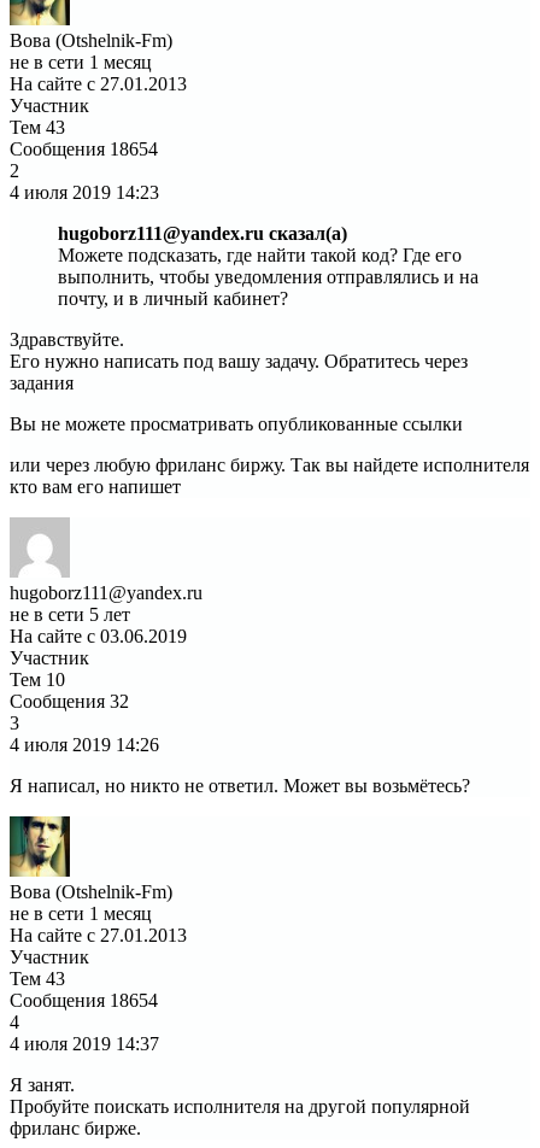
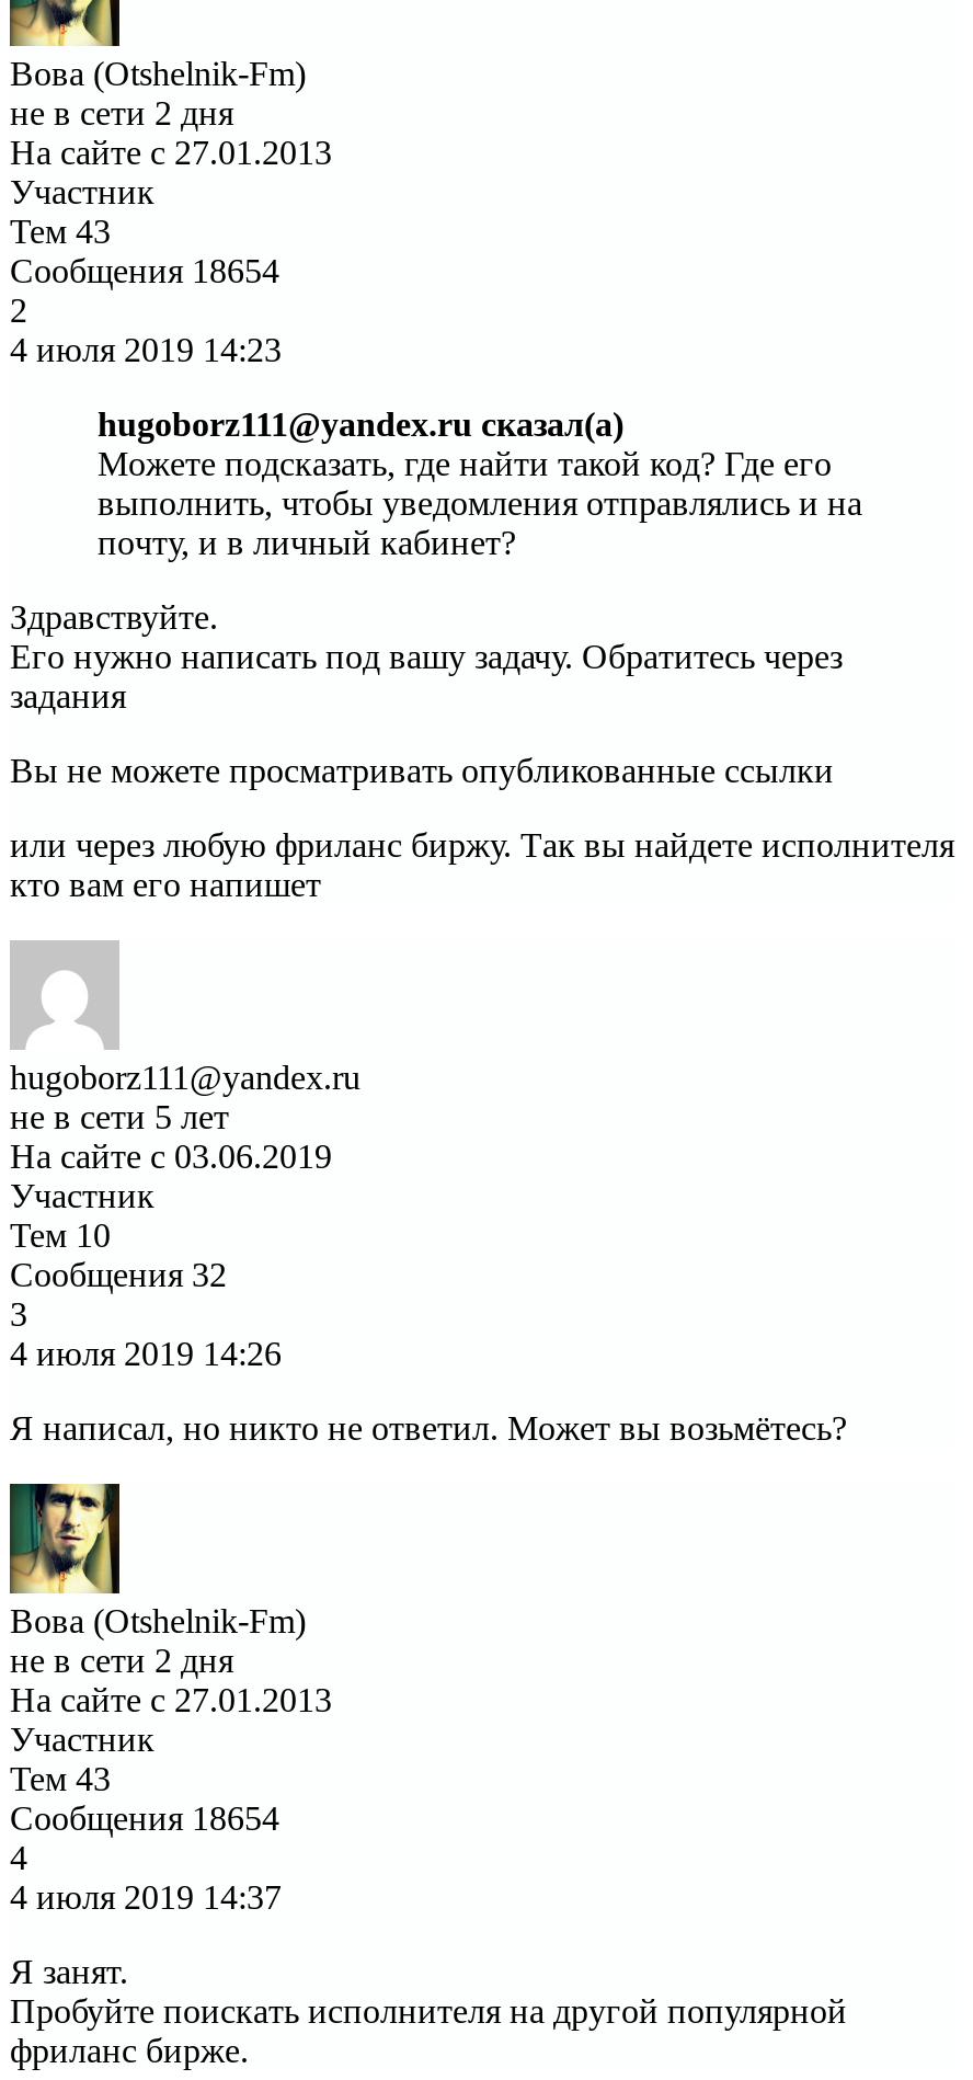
[10,52,152,72] не в сети 1 месяц -> [10,94,233,131] не в сети 2 дня
[10,903,152,924] не в сети 1 месяц -> [10,1641,233,1679] не в сети 2 дня

